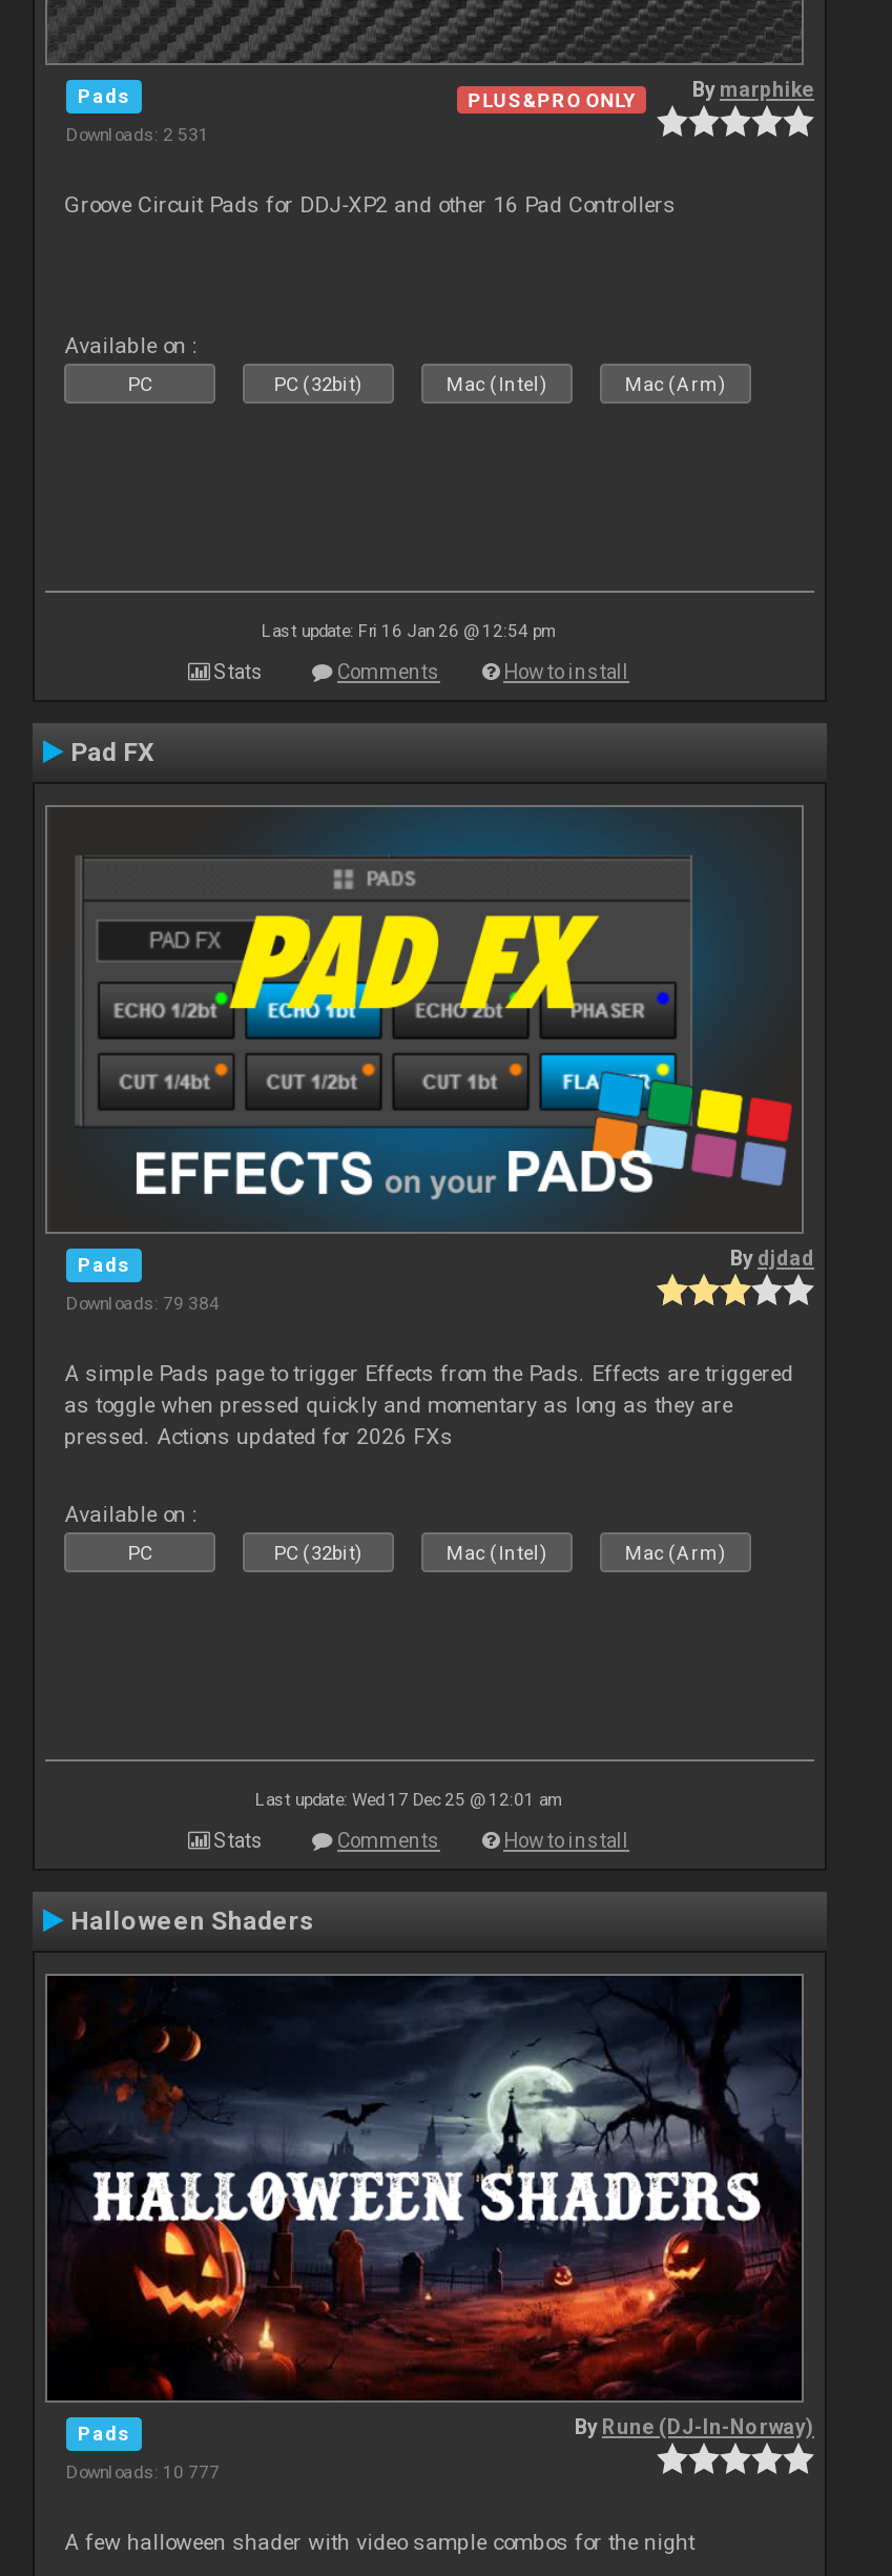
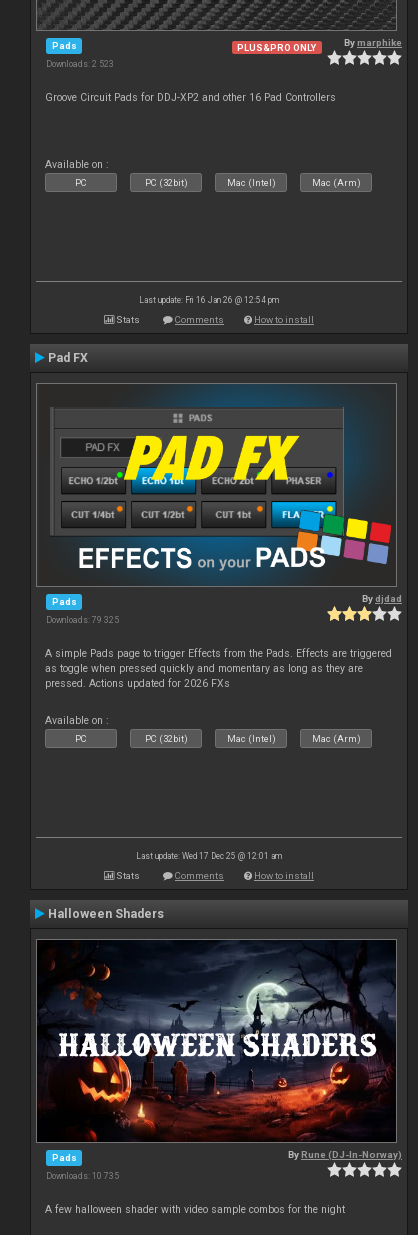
[66,123,209,144] Downloads: 2 531 -> [46,59,114,69] Downloads: 2 523
[66,1292,220,1313] Downloads: 79 384 -> [46,615,119,625] Downloads: 79 325
[66,2461,220,2482] Downloads: 10 777 -> [46,1171,119,1181] Downloads: 10 735

